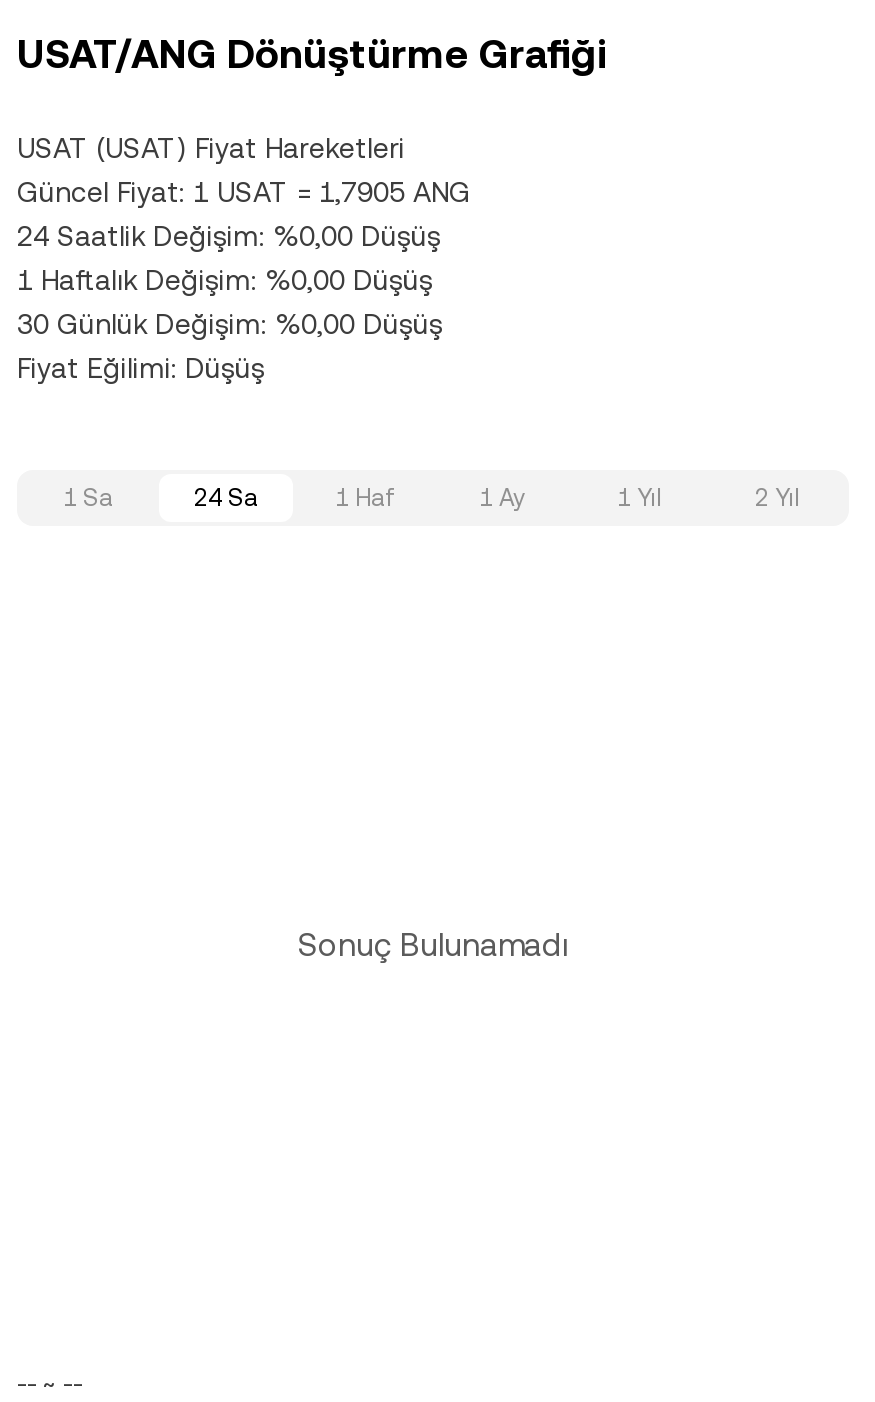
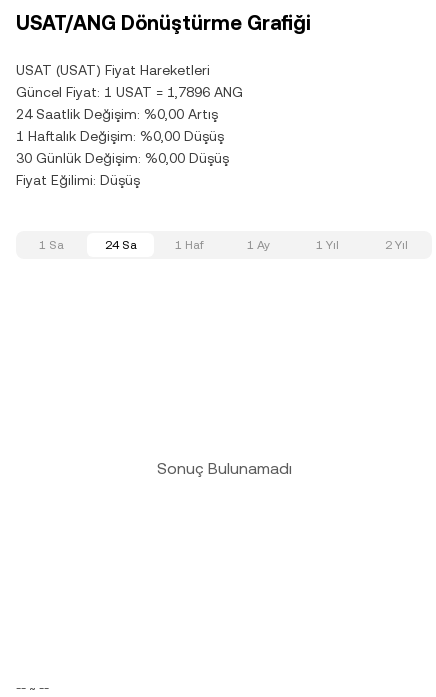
[17,176,471,208] Güncel Fiyat: 1 USAT = 1,7905 ANG -> [16,84,243,100] Güncel Fiyat: 1 USAT = 1,7896 ANG
[17,220,441,252] 24 Saatlik Değişim: %0,00 Düşüş -> [16,106,218,122] 24 Saatlik Değişim: %0,00 Artış

